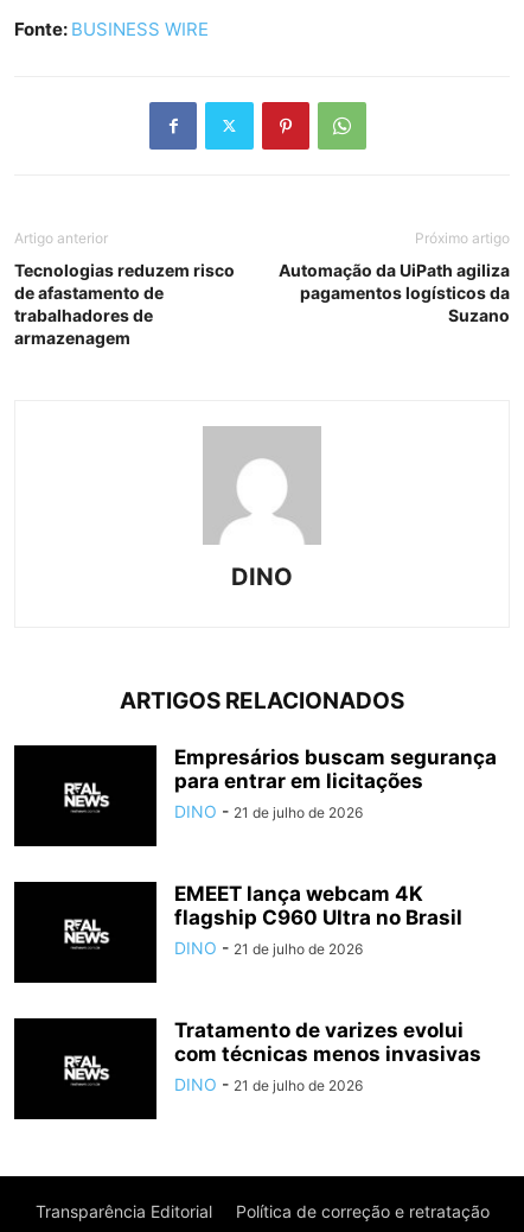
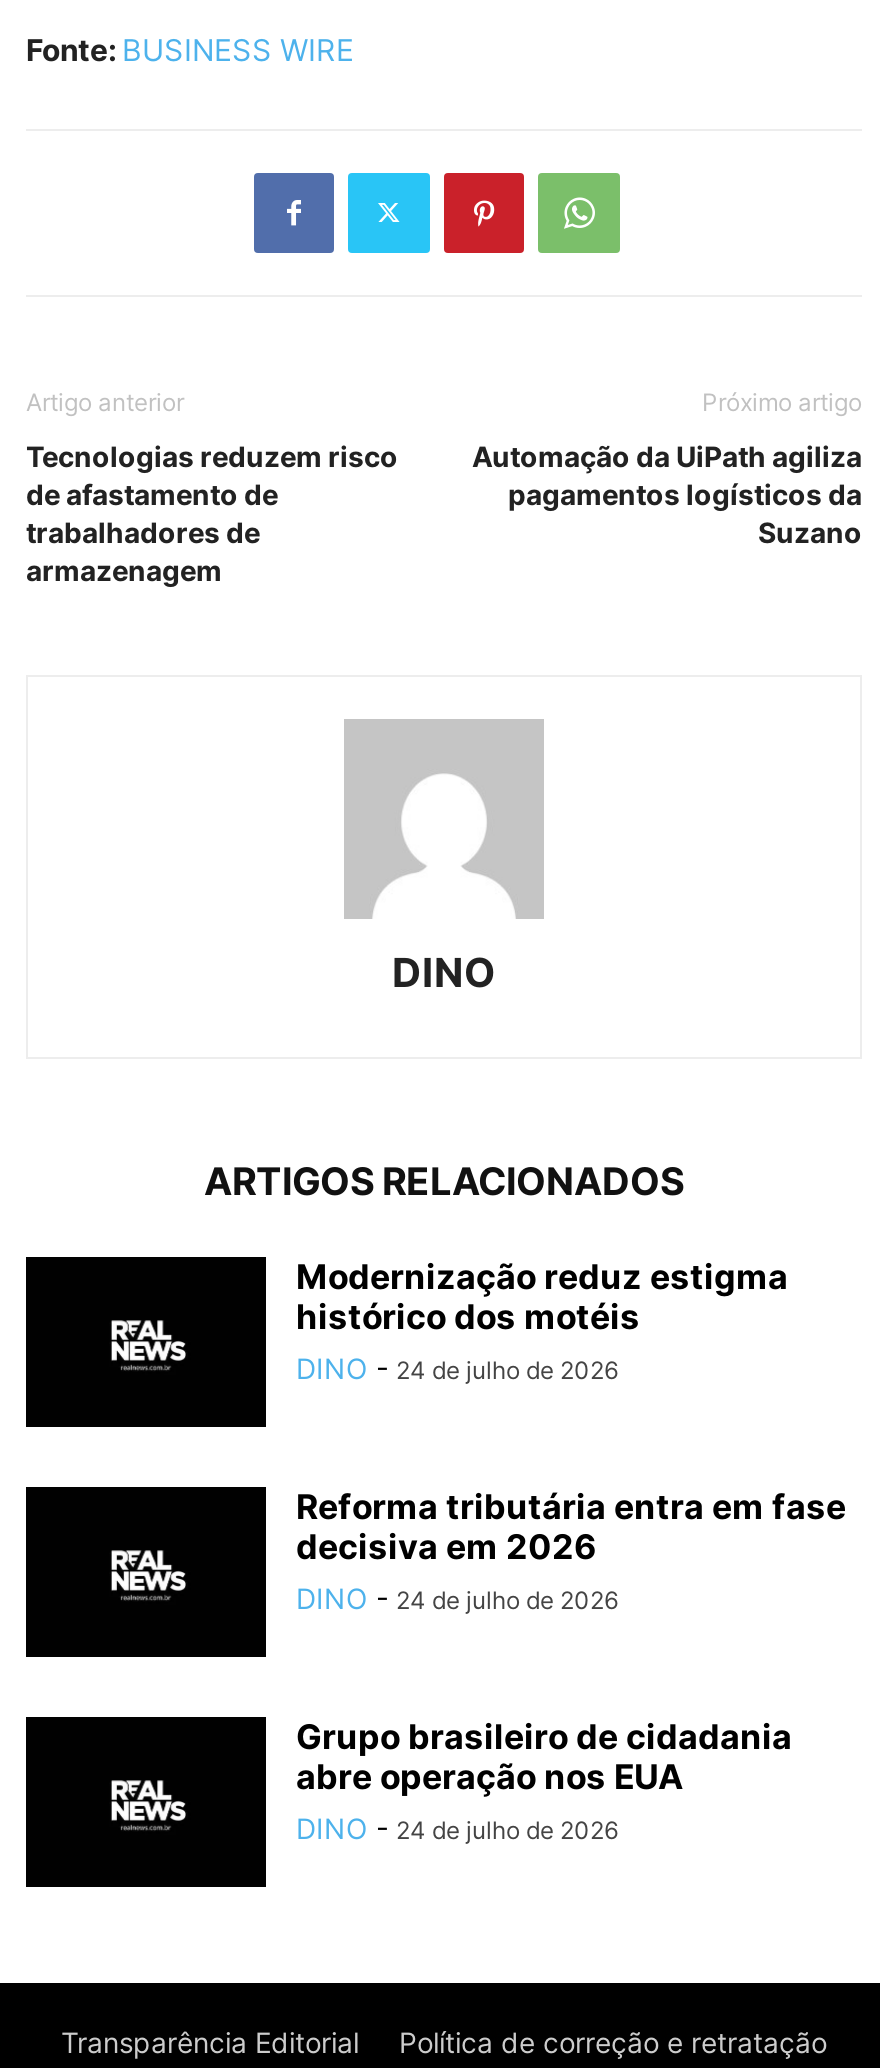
[174,745,497,821] Empresários buscam segurança | para entrar em licitações | DINO - 21 de julho de 2026 -> [296,1257,788,1385] Modernização reduz estigma | histórico dos motéis | DINO - 24 de julho de 2026
[174,882,462,958] EMEET lança webcam 4K | flagship C960 Ultra no Brasil | DINO - 21 de julho de 2026 -> [296,1487,846,1615] Reforma tributária entra em fase | decisiva em 2026 | DINO - 24 de julho de 2026
[174,1018,481,1094] Tratamento de varizes evolui | com técnicas menos invasivas | DINO - 21 de julho de 2026 -> [296,1717,792,1845] Grupo brasileiro de cidadania | abre operação nos EUA | DINO - 24 de julho de 2026

